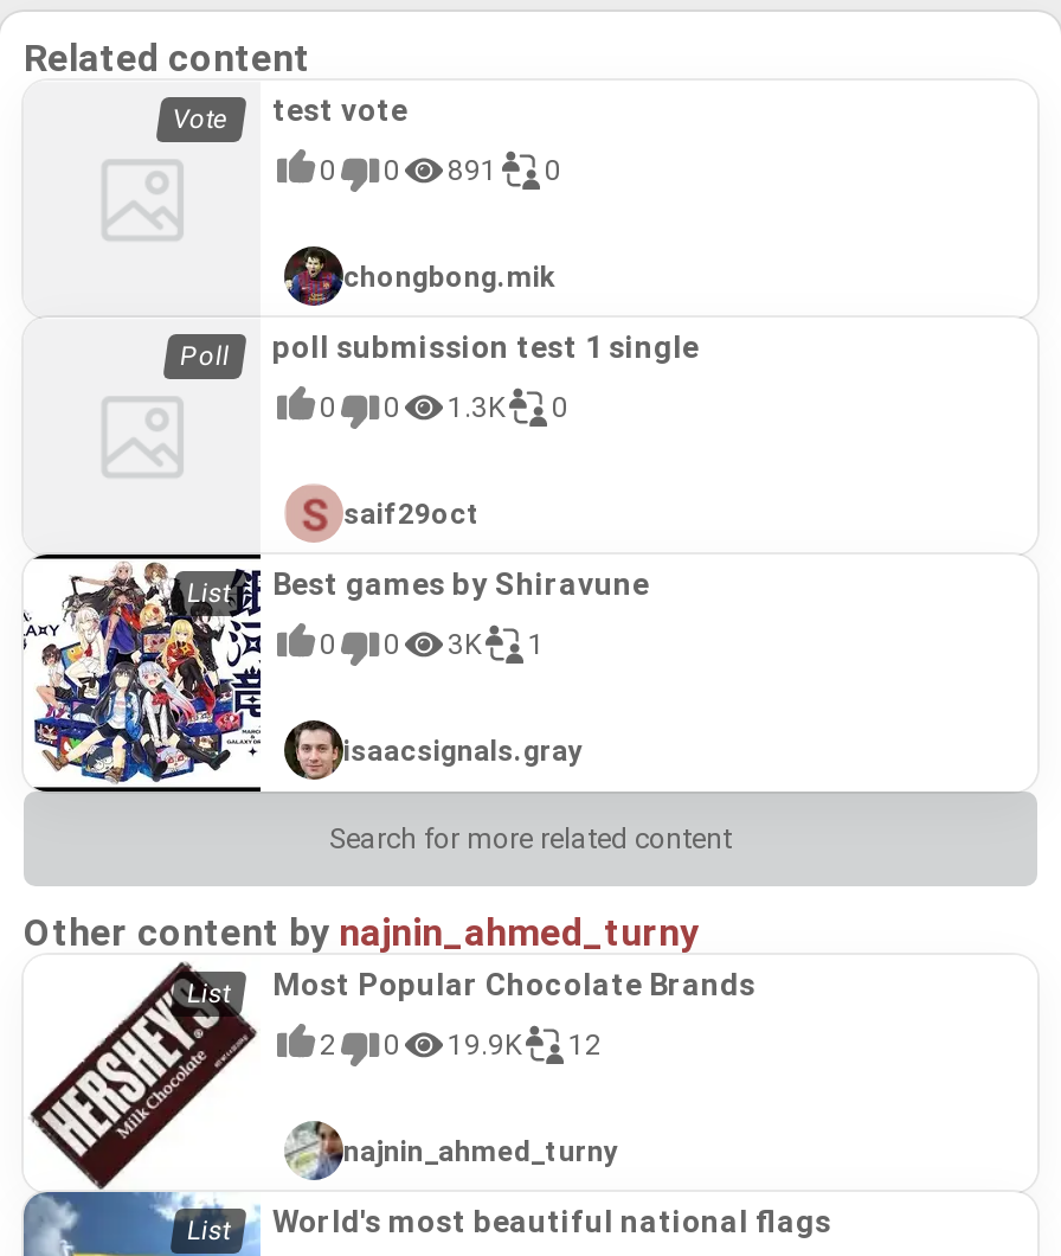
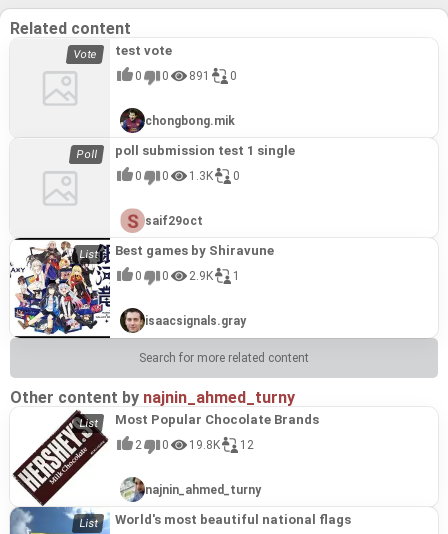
[320,628,545,661] 0 0 3K 1 -> [135,269,240,283] 0 0 2.9K 1
[320,1028,602,1062] 2 0 19.9K 12 -> [135,438,254,452] 2 0 19.8K 12

